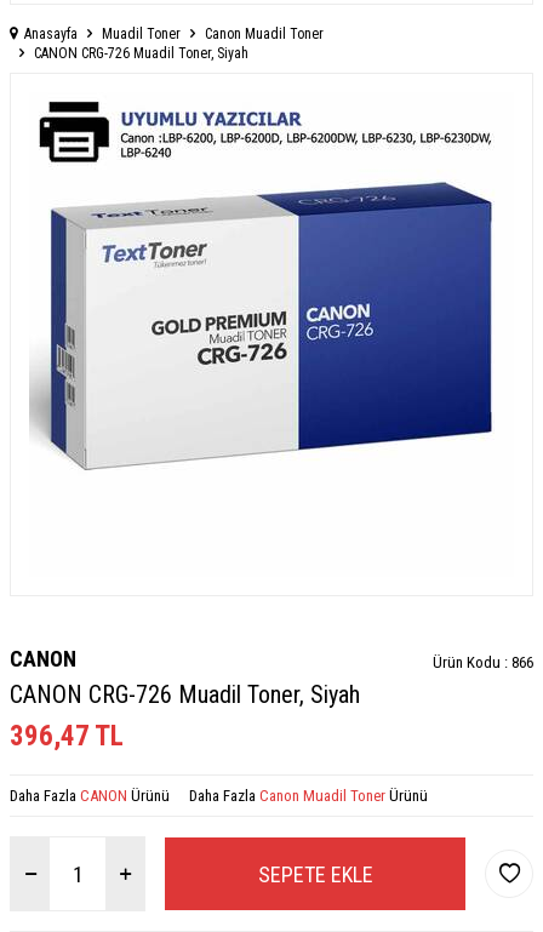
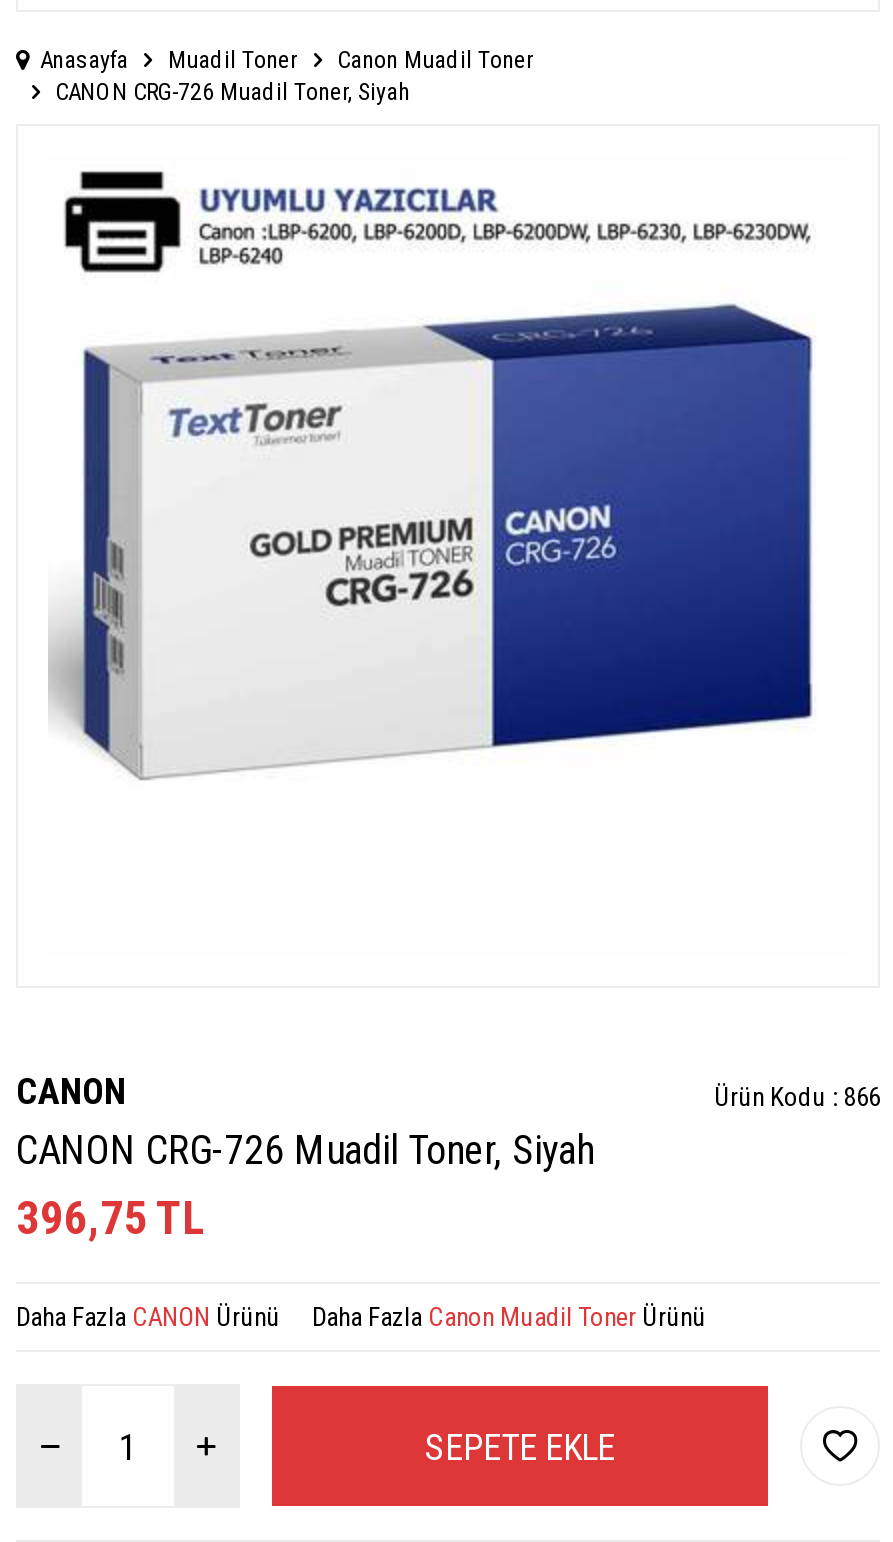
[10,720,124,753] 396,47 TL -> [16,1192,204,1246] 396,75 TL

